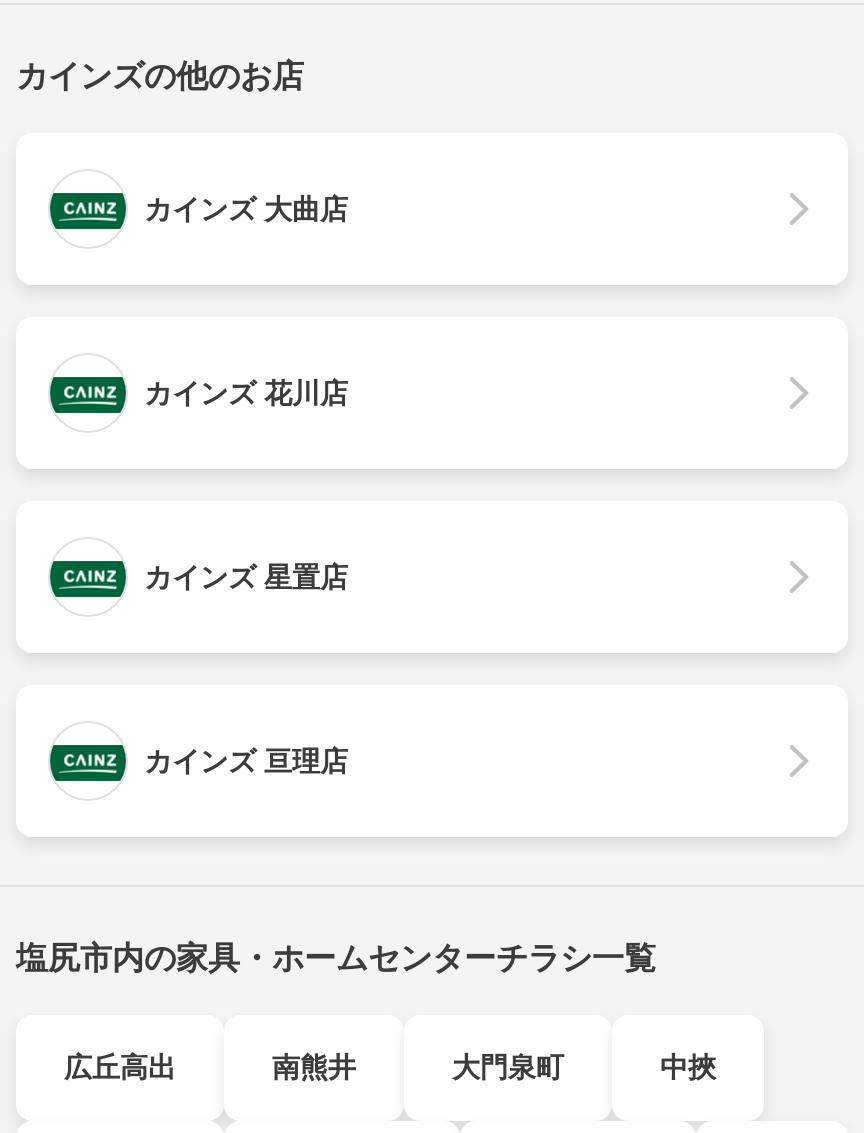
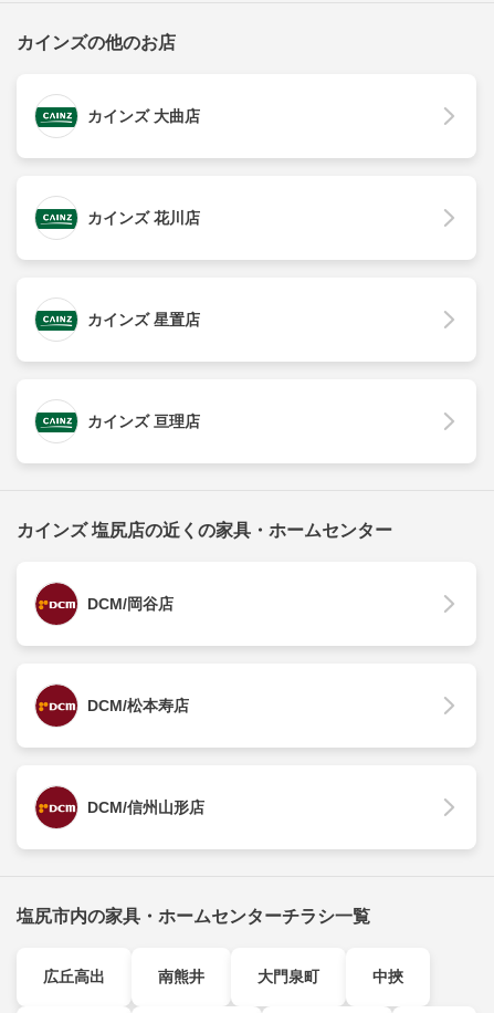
none -> [17,521,392,540] カインズ 塩尻店の近くの家具・ホームセンター
none -> [34,582,174,626] [image] | DCM/岡谷店
none -> [34,683,189,728] [image] | DCM/松本寿店
none -> [34,785,204,829] [image] | DCM/信州山形店

